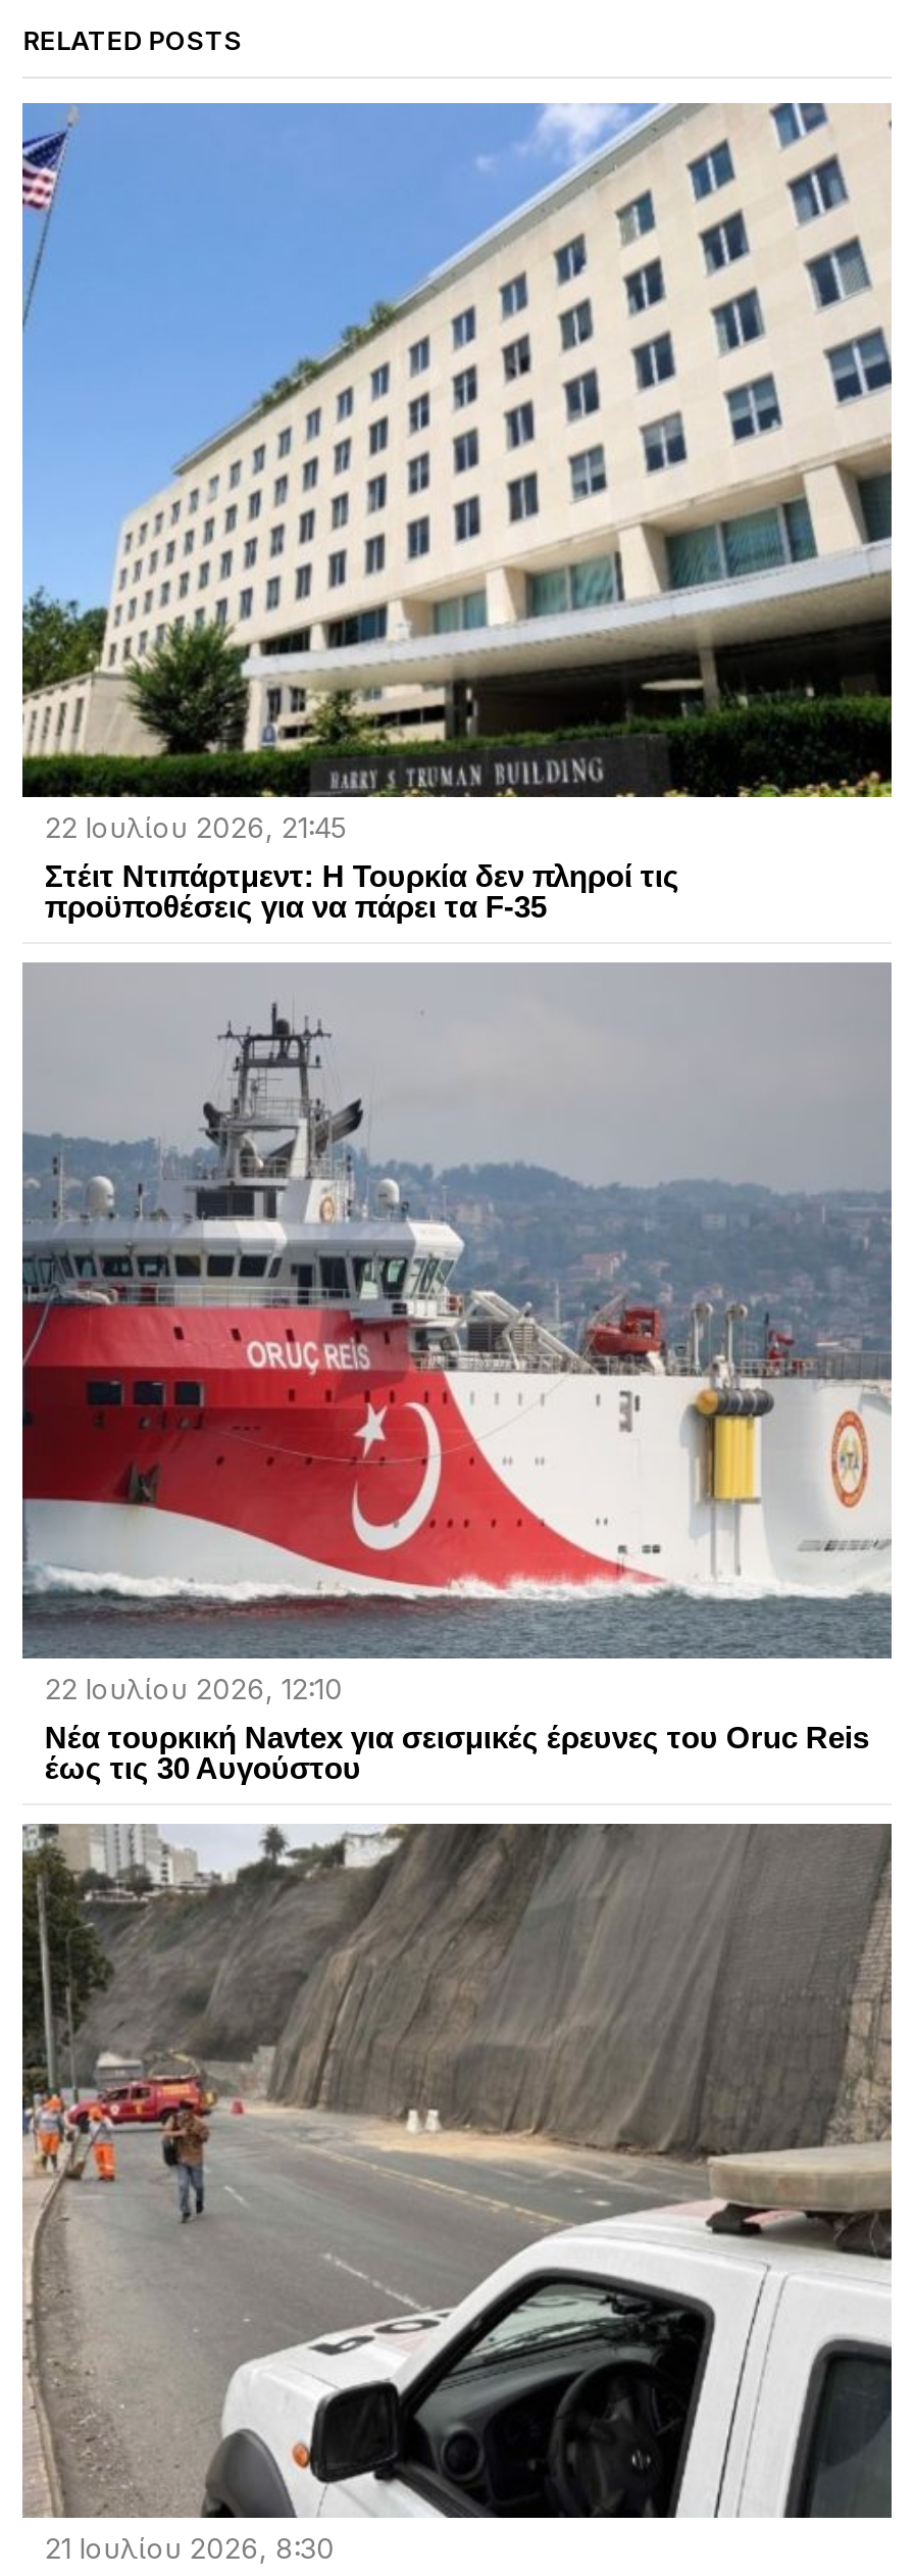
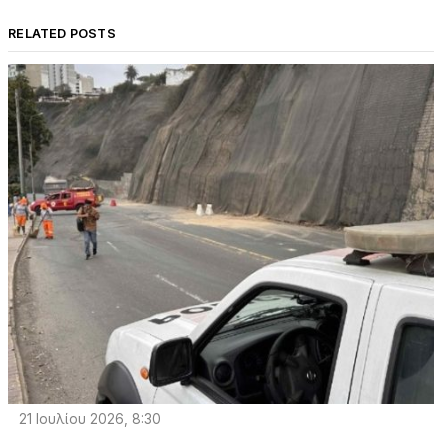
[20,101,894,924] [image] | 22 Ιουλίου 2026, 21:45 | Στέιτ Ντιπάρτμεντ: Η Τουρκία δεν πληροί τις | προϋποθέσεις για να πάρει τα F-35 -> none
[20,962,894,1785] [image] | 22 Ιουλίου 2026, 12:10 | Νέα τουρκική Navtex για σεισμικές έρευνες του Oruc Reis | έως τις 30 Αυγούστου -> none

